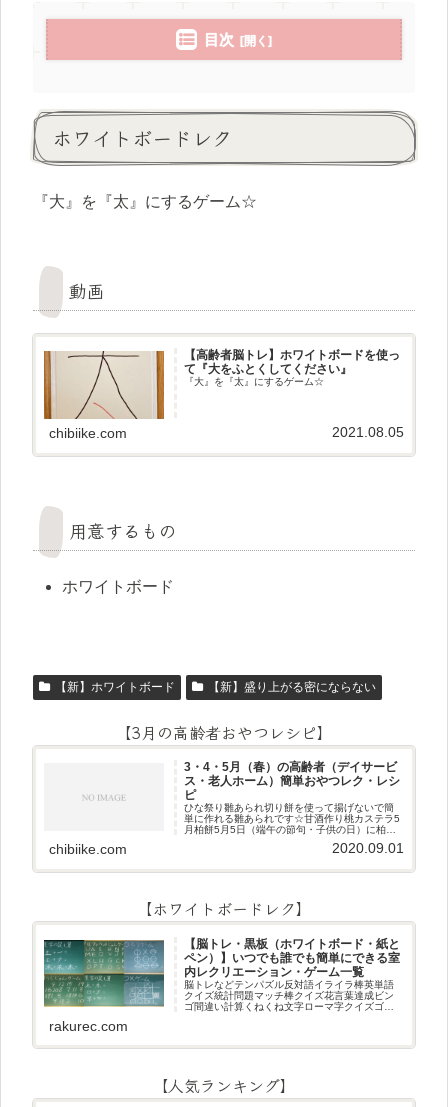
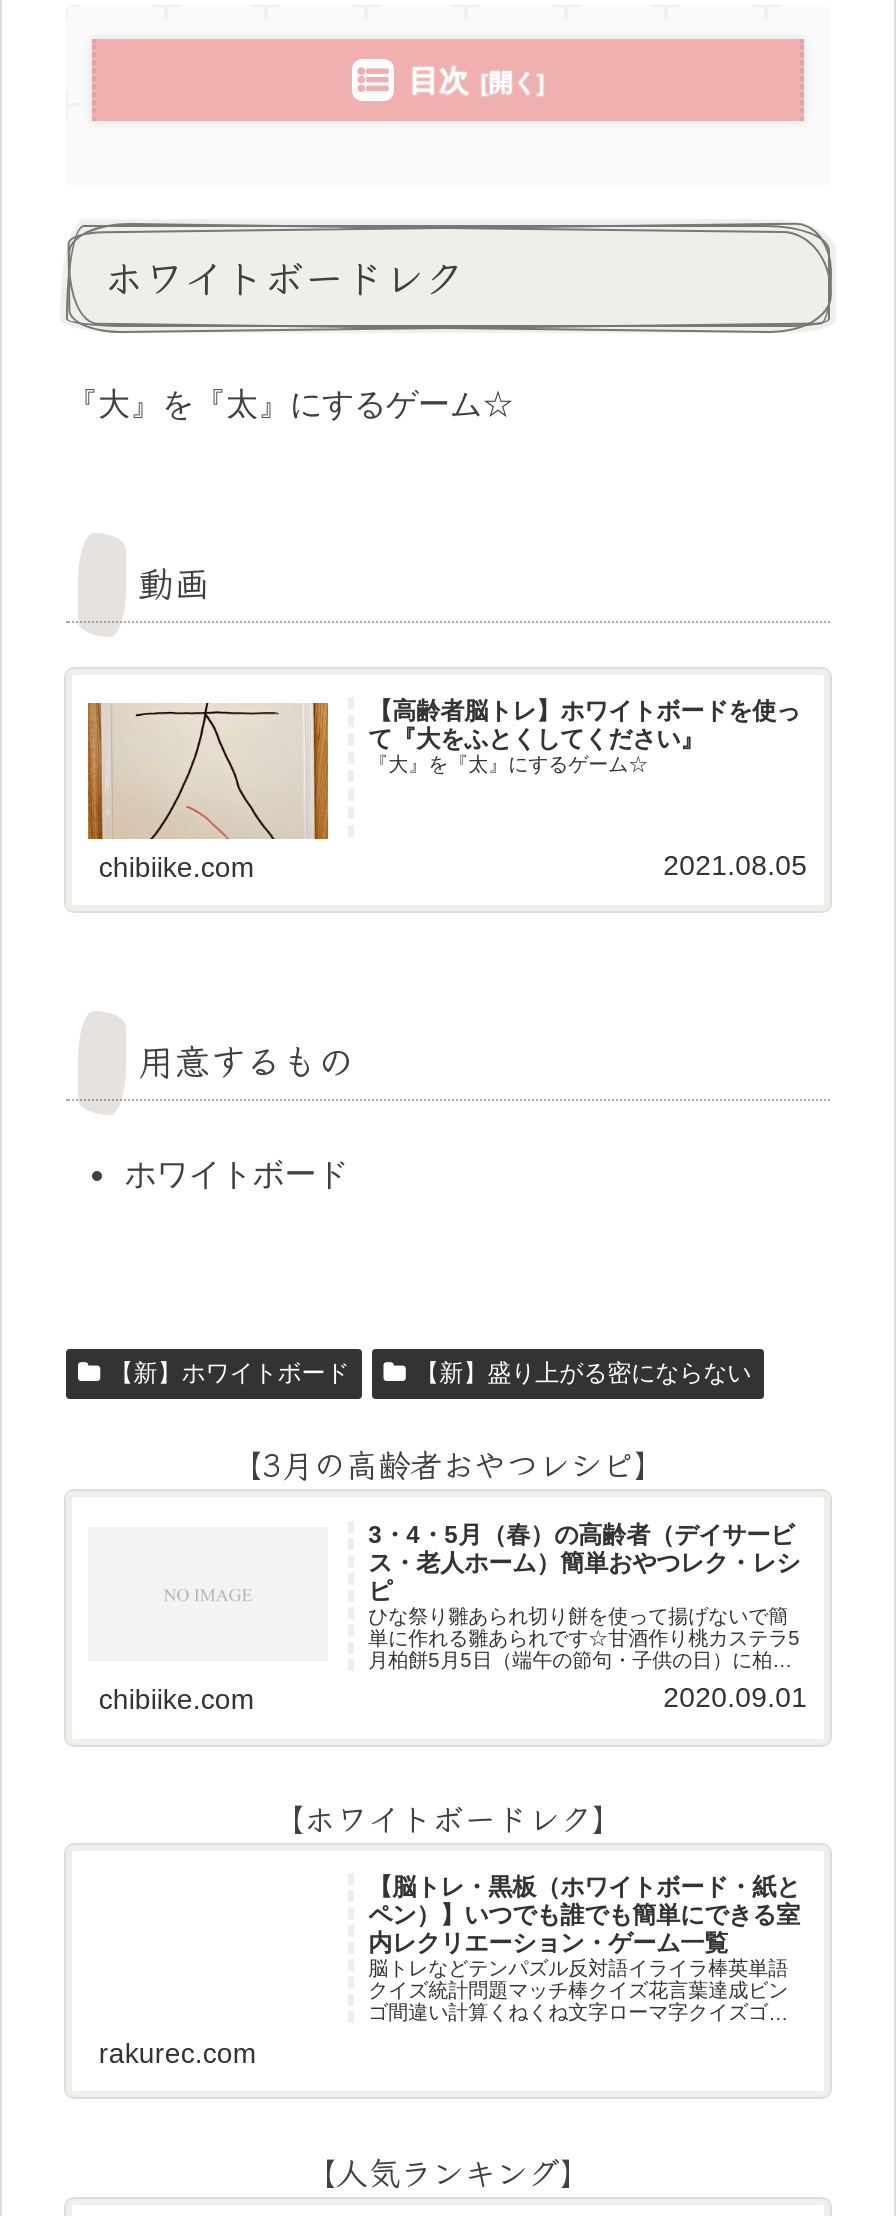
[43,939,165,1008] [image] -> none

